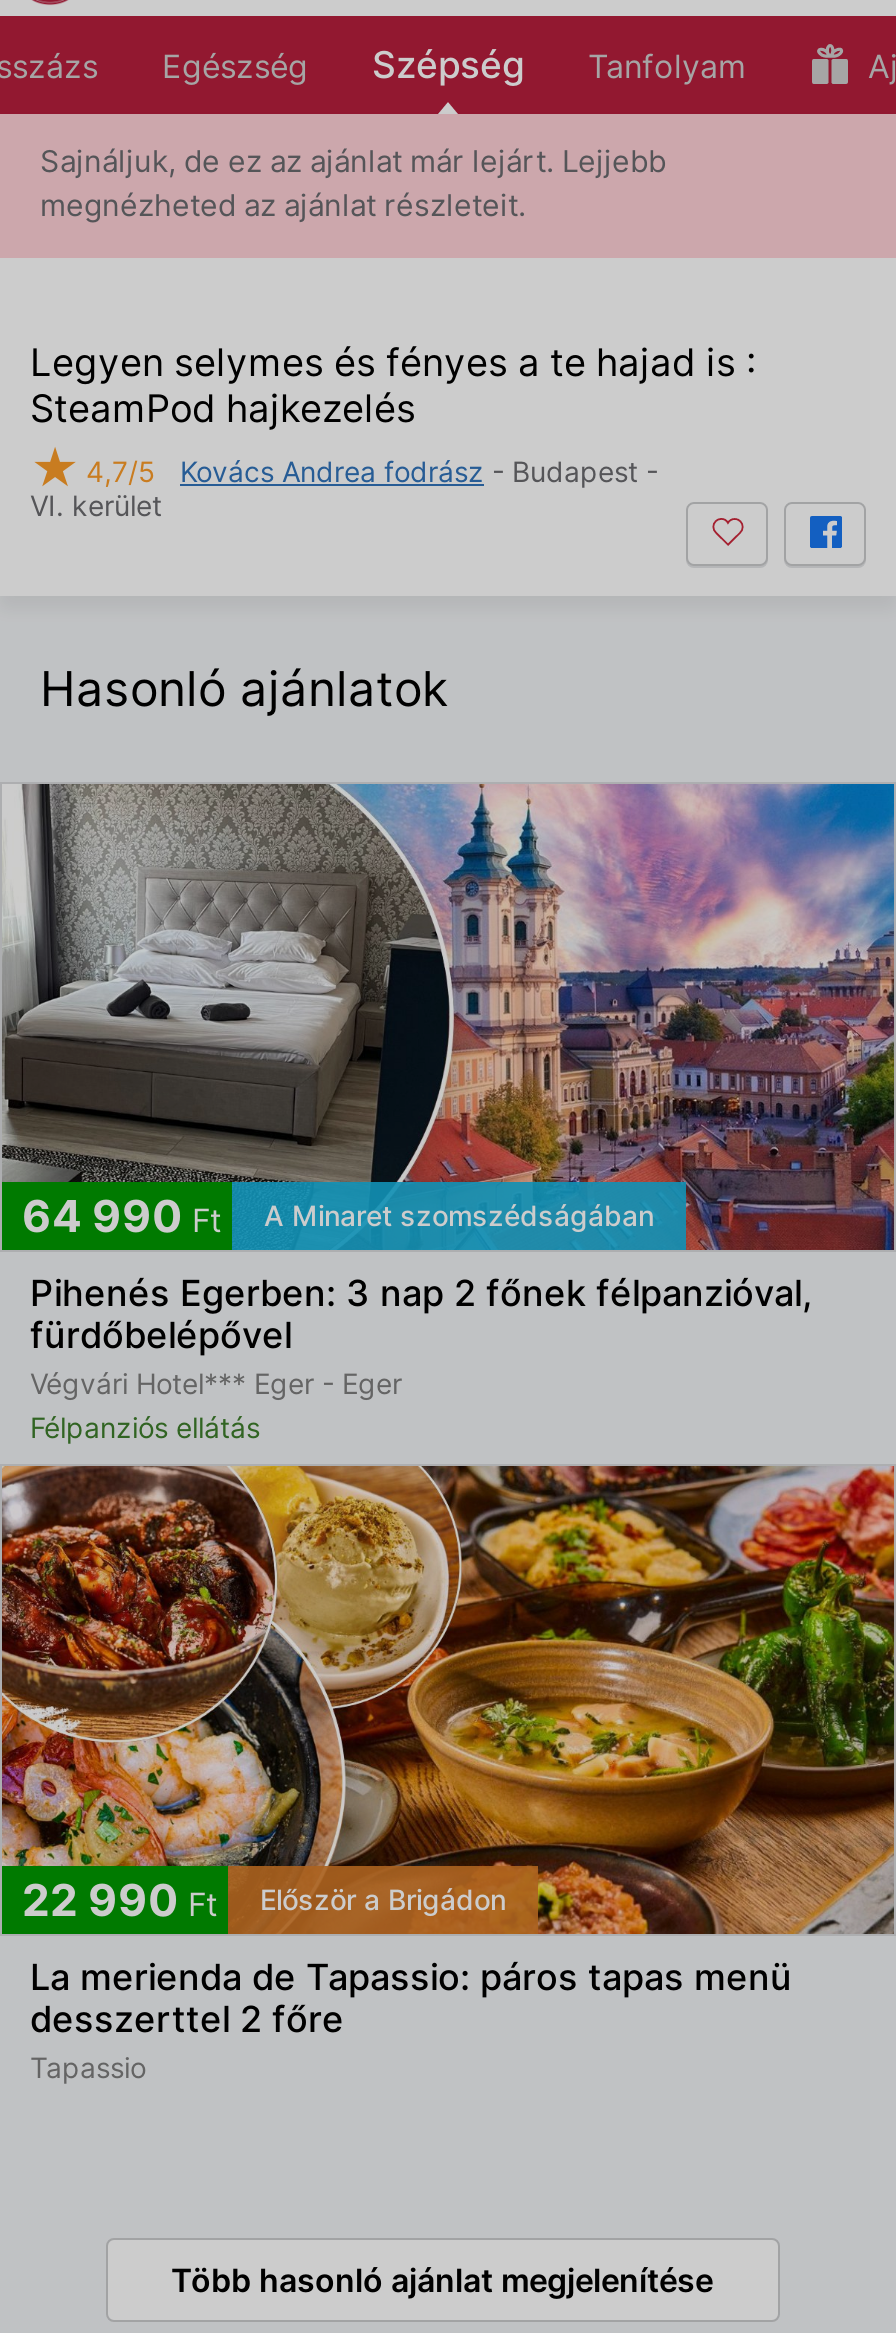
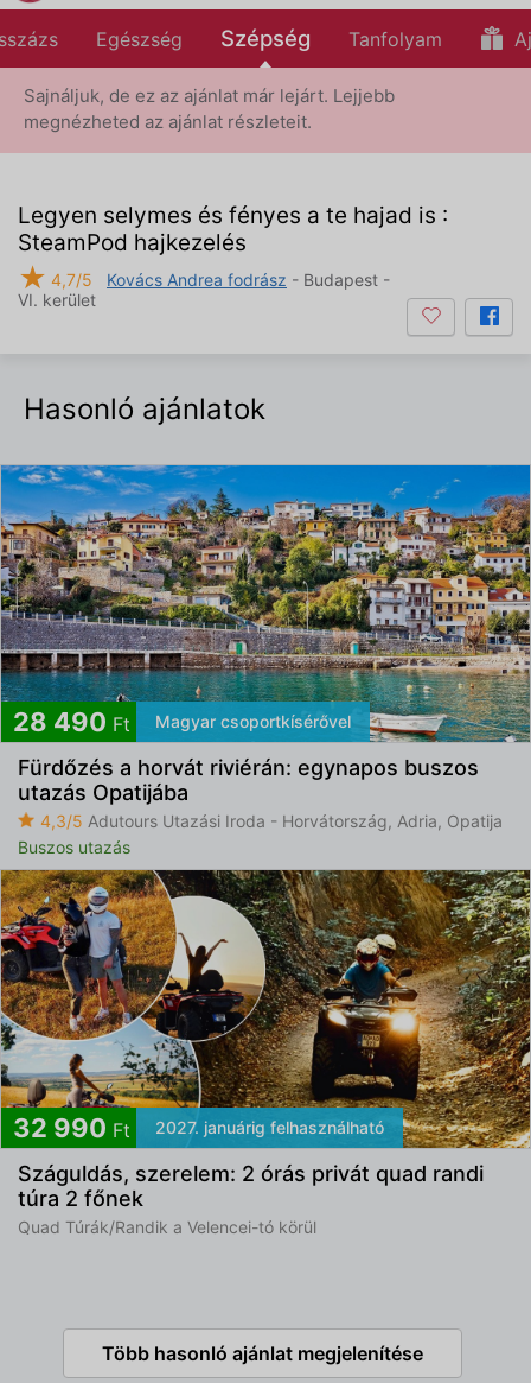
[6,782,890,1252] [image] | 64 990 Ft | A Minaret szomszédságában -> [4,464,527,743] [image] | 28 490 Ft | Magyar csoportkísérővel
[30,1273,812,1445] Pihenés Egerben: 3 nap 2 főnek félpanzióval, | fürdőbelépővel | Végvári Hotel*** Eger - Eger | Félpanziós ellátás -> [18,756,503,858] Fürdőzés a horvát riviérán: egynapos buszos | utazás Opatijába | 4,3/5 Adutours Utazási Iroda - Horvátország, Adria, Opatija | Buszos utazás
[6,1464,890,1936] [image] | 22 990 Ft | Először a Brigádon -> [4,869,527,1149] [image] | 32 990 Ft | 2027. januárig felhasználható
[30,1956,792,2084] La merienda de Tapassio: páros tapas menü | desszerttel 2 főre | Tapassio -> [18,1161,484,1237] Száguldás, szerelem: 2 órás privát quad randi | túra 2 főnek | Quad Túrák/Randik a Velencei-tó körül

